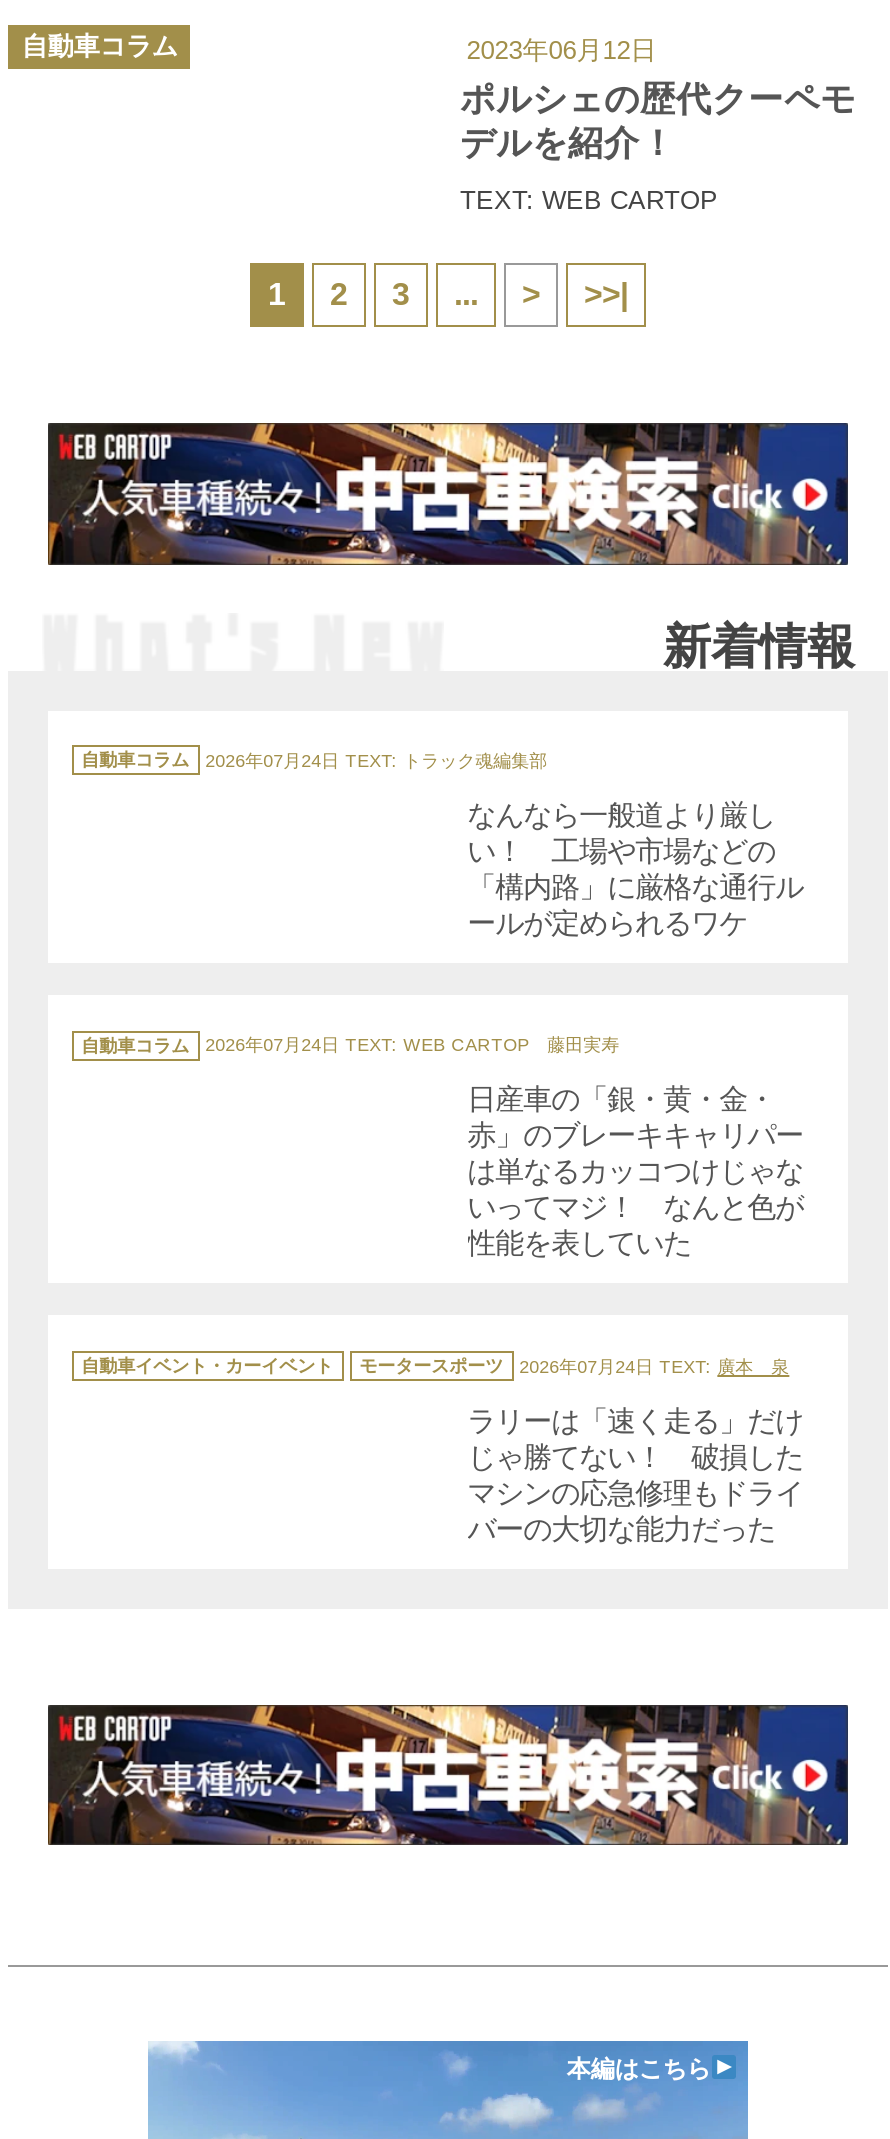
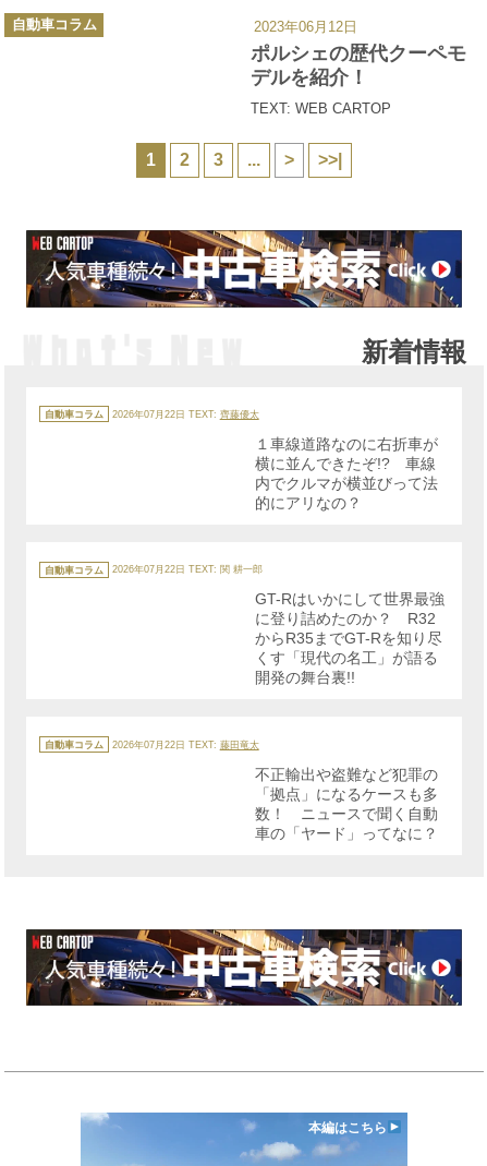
[205,751,547,771] 2026年07月24日 TEXT: トラック魂編集部 -> [112,409,259,420] 2026年07月22日 TEXT:齊藤優太
[467,799,803,939] なんなら一般道より厳し | い！ 工場や市場などの | 「構内路」に厳格な通行ル | ールが定められるワケ -> [255,435,438,511] １車線道路なのに右折車が | 横に並んできたぞ!? 車線 | 内でクルマが横並びって法 | 的にアリなの？
[205,1035,619,1055] 2026年07月24日 TEXT: WEB CARTOP 藤田実寿 -> [112,564,262,575] 2026年07月22日 TEXT: 関 耕一郎
[467,1083,803,1259] 日産車の「銀・黄・金・ | 赤」のブレーキキャリパー | は単なるカッコつけじゃな | いってマジ！ なんと色が | 性能を表していた -> [255,590,444,686] GT-Rはいかにして世界最強 | に登り詰めたのか？ R32 | からR35までGT-Rを知り尽 | くす「現代の名工」が語る | 開発の舞台裏!!
[81,1356,789,1376] 自動車イベント・カーイベント | モータースポーツ | 2026年07月24日 TEXT:廣本 泉 -> [44,739,259,750] 自動車コラム | 2026年07月22日 TEXT:藤田竜太
[467,1404,803,1544] ラリーは「速く走る」だけ | じゃ勝てない！ 破損した | マシンの応急修理もドライ | バーの大切な能力だった -> [255,765,438,842] 不正輸出や盗難など犯罪の | 「拠点」になるケースも多 | 数！ ニュースで聞く自動 | 車の「ヤード」ってなに？

